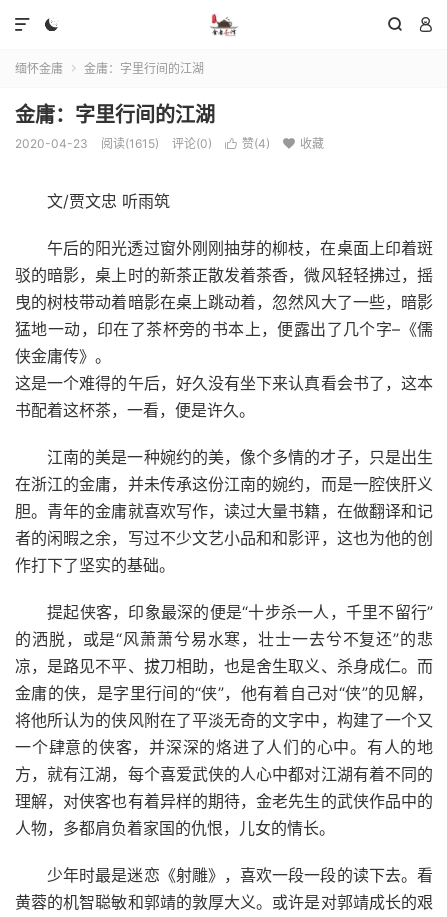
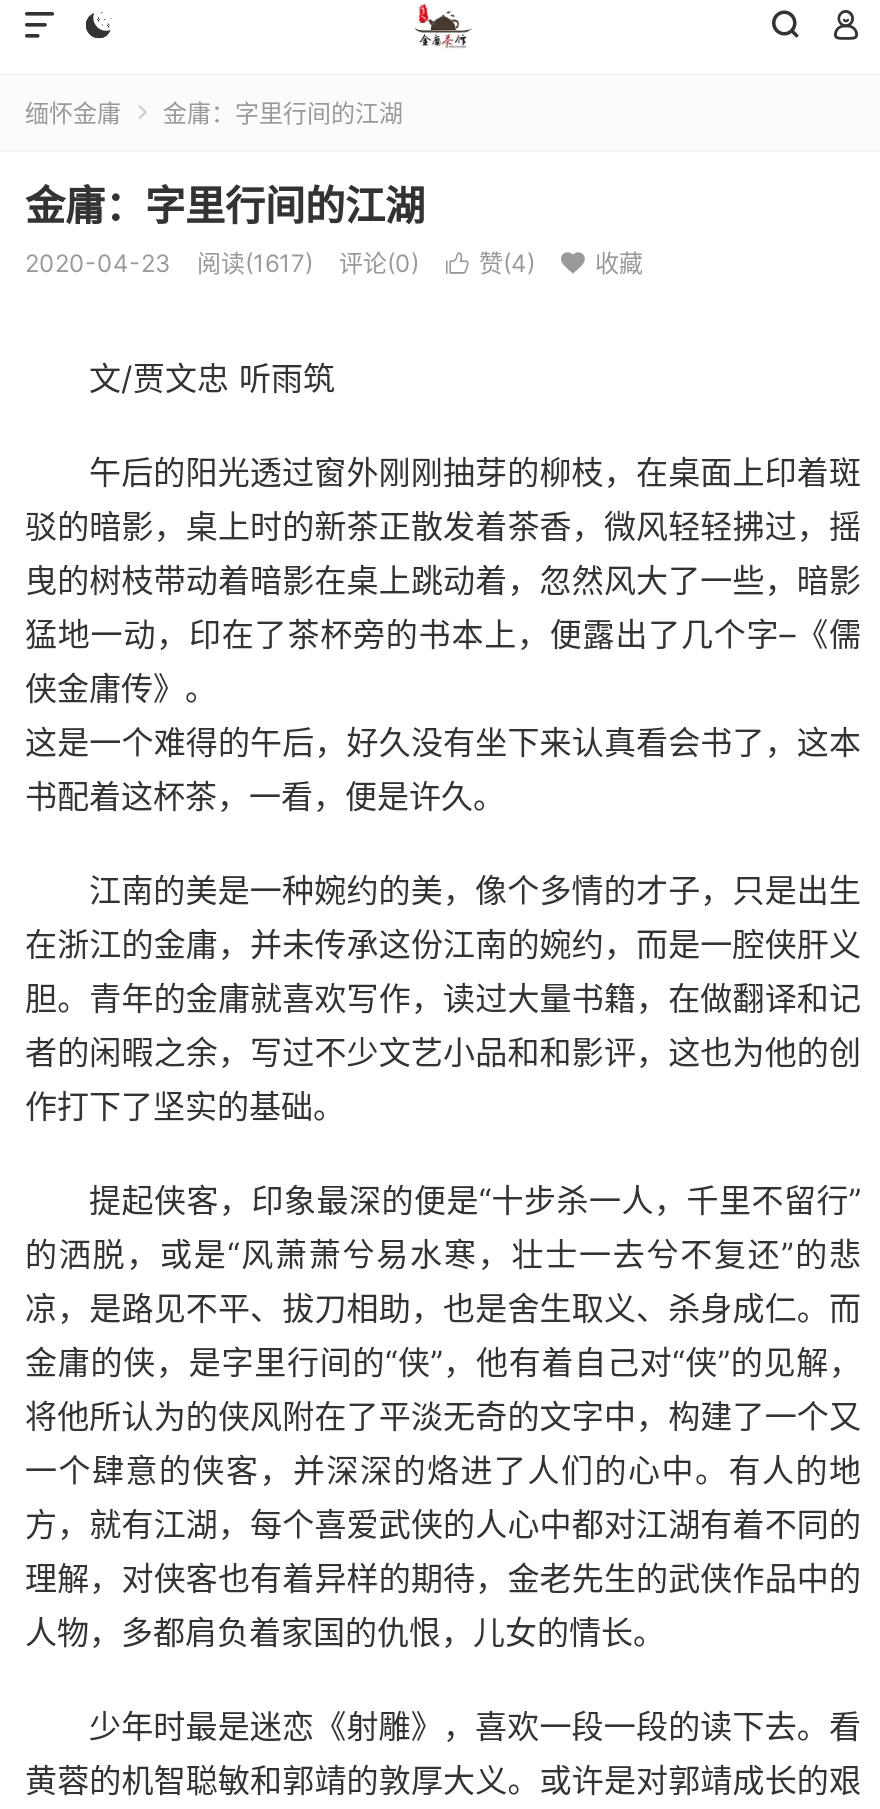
[101,136,159,151] 阅读(1615) -> [197,248,313,278] 阅读(1617)

